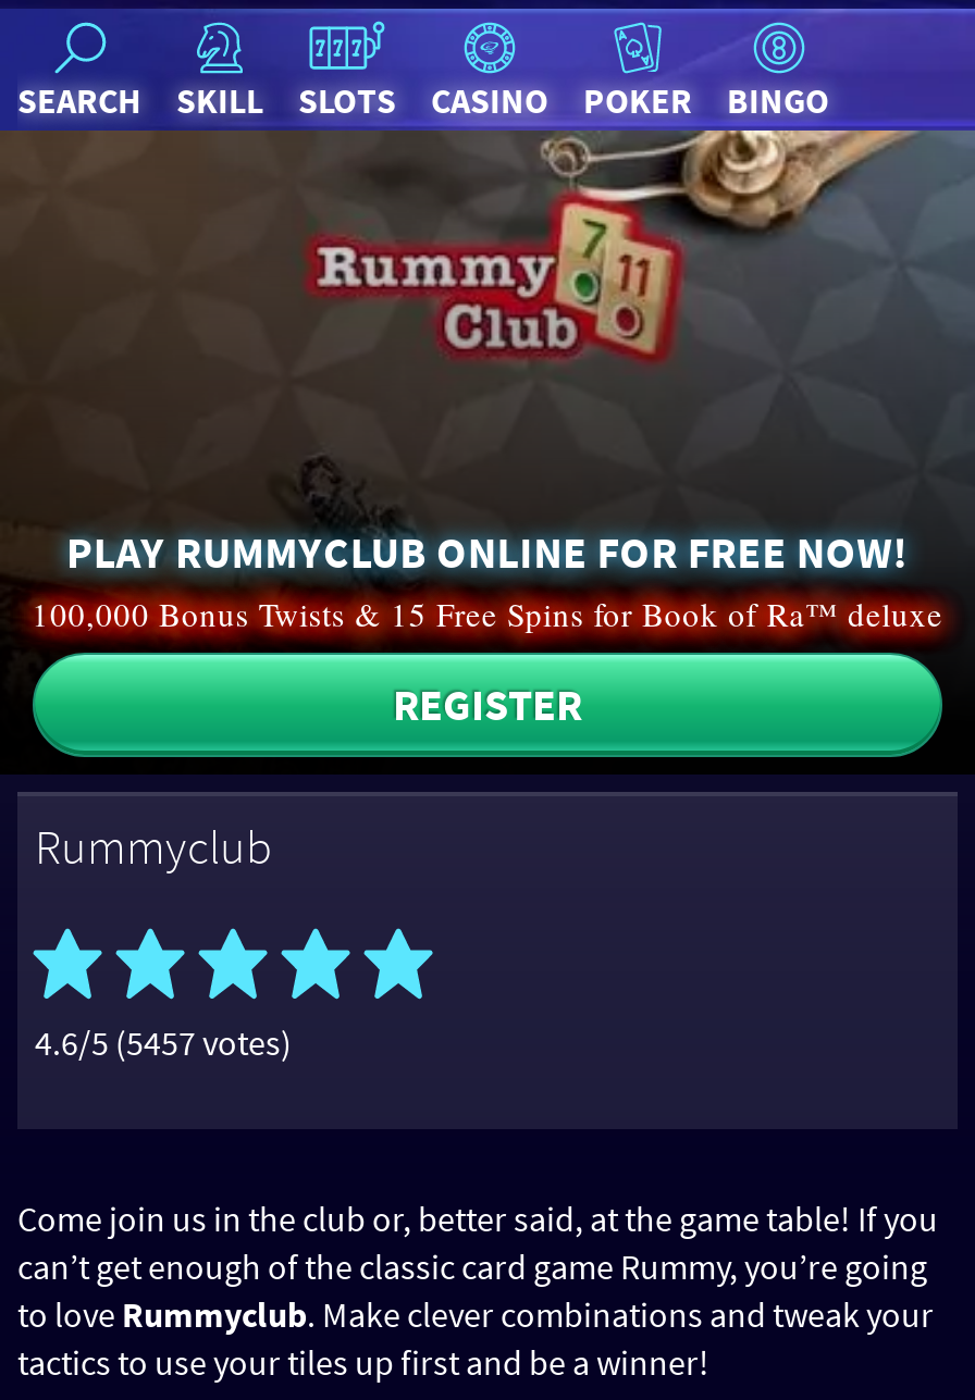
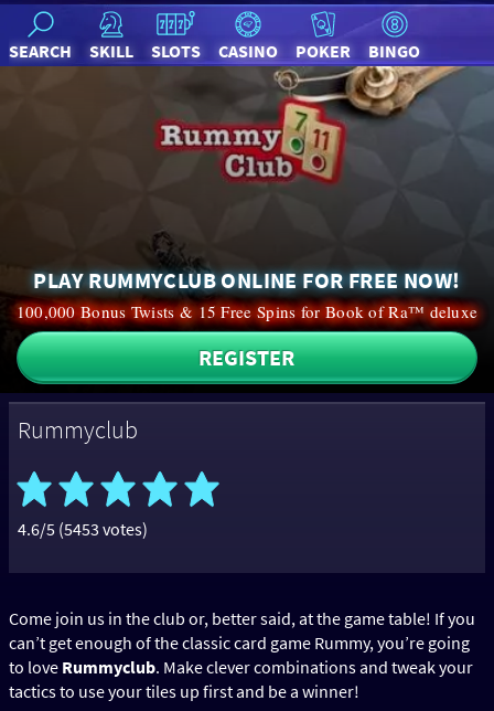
[35,1021,292,1064] 4.6/5 (5457 votes) -> [18,518,148,540] 4.6/5 (5453 votes)

